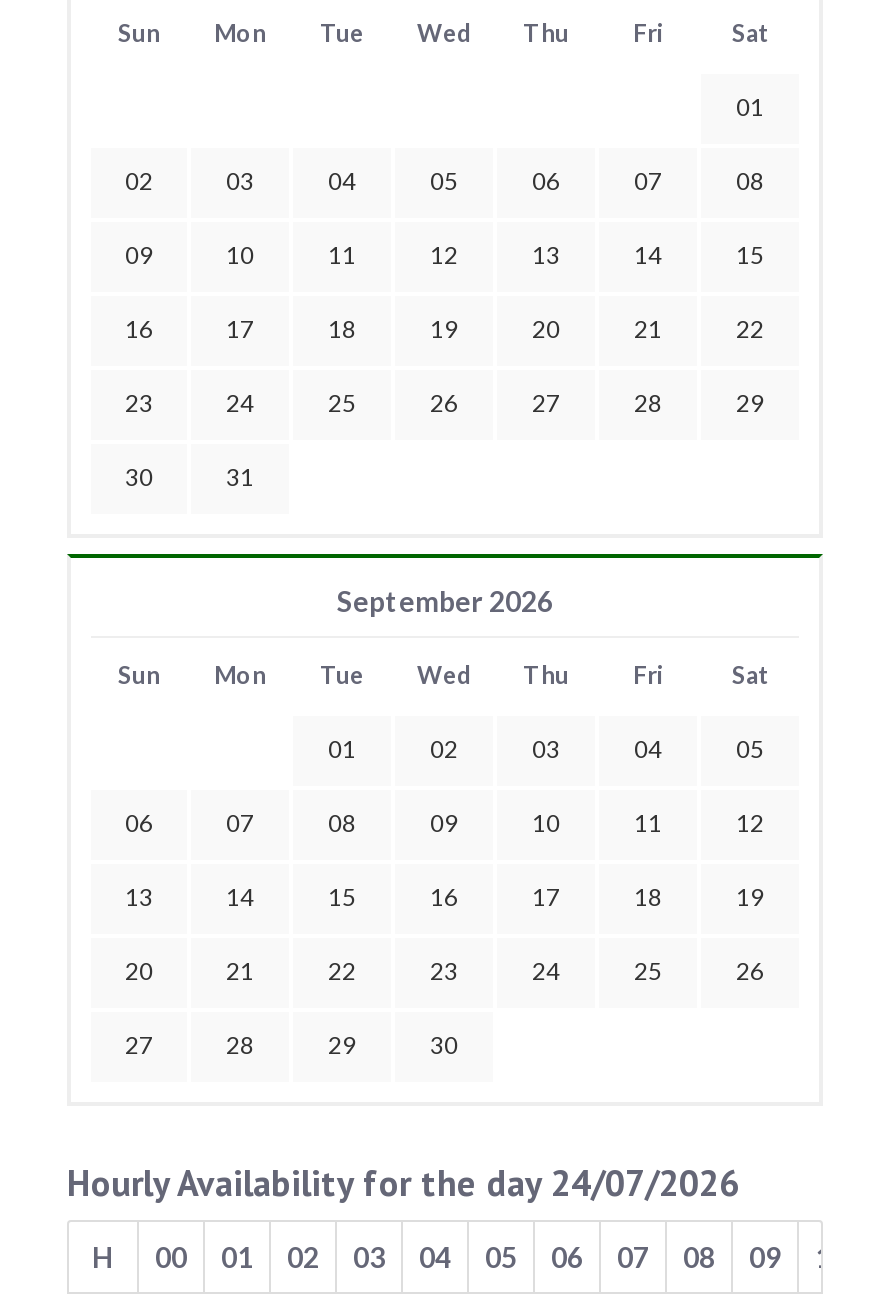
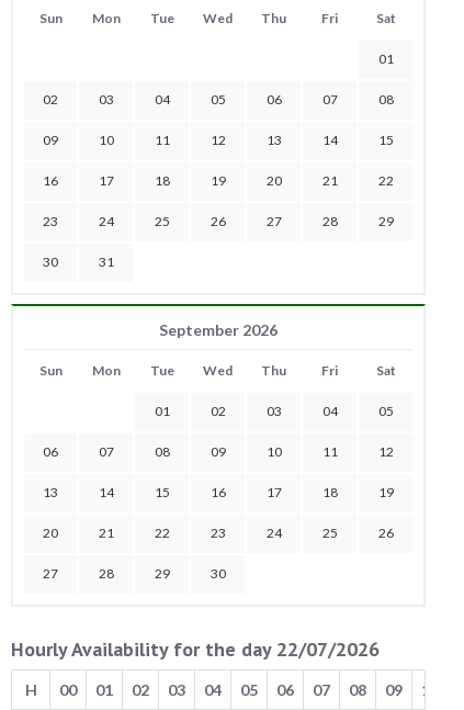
[67,1161,739,1207] Hourly Availability for the day 24/07/2026 -> [11,637,380,662] Hourly Availability for the day 22/07/2026

